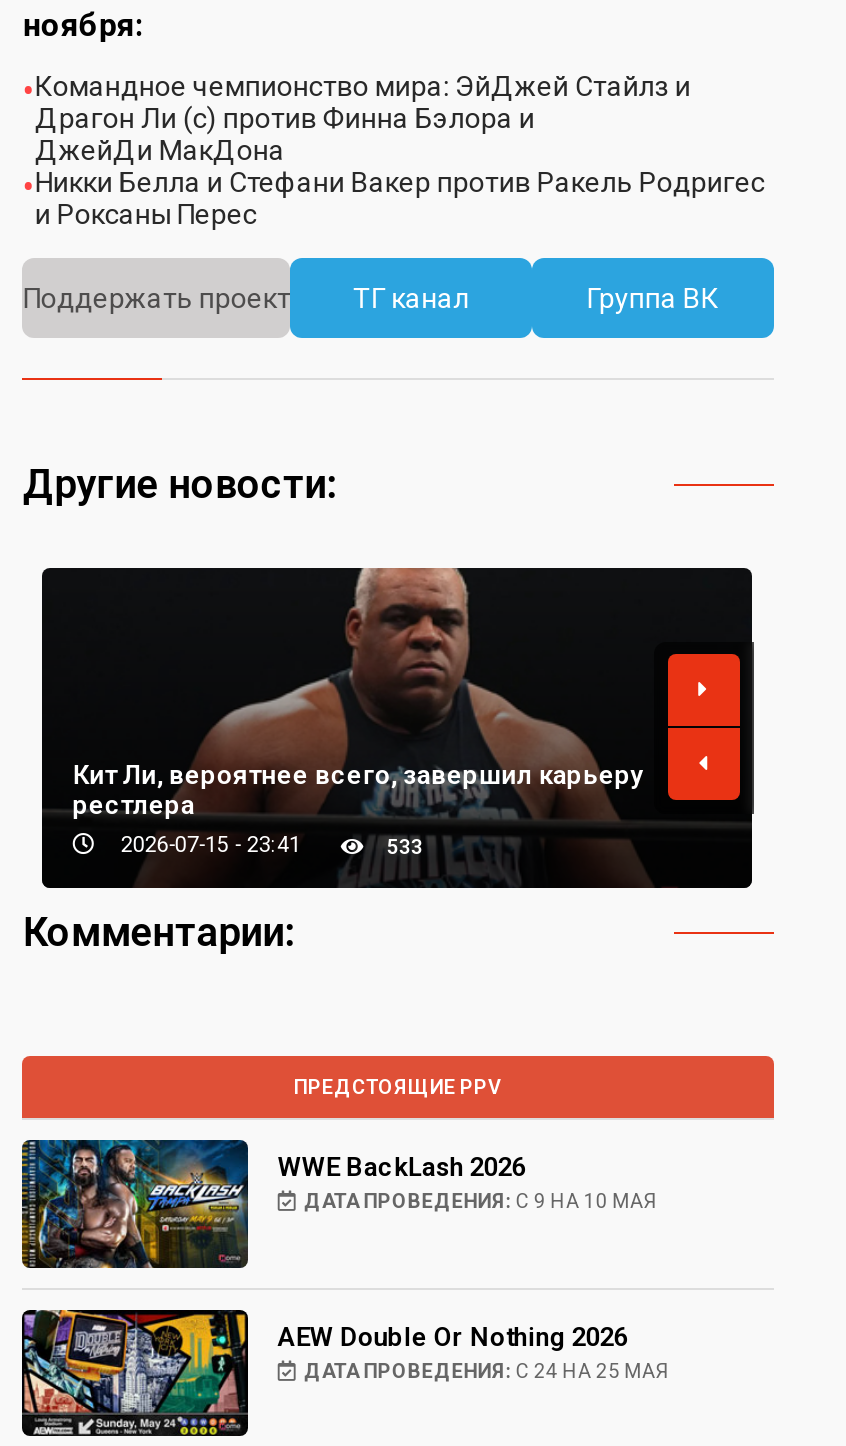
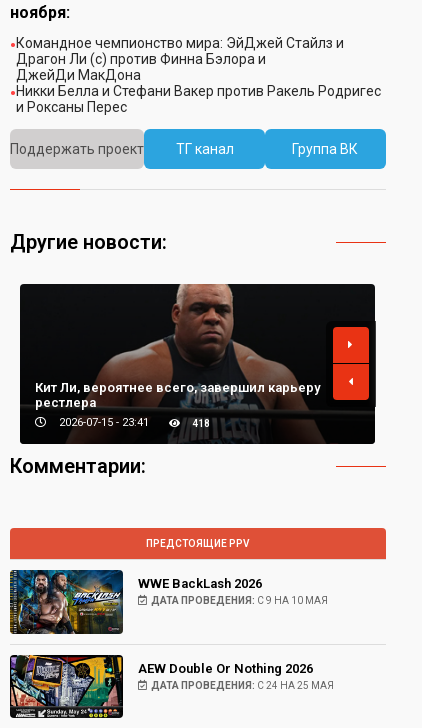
[383,837,423,859] 533 -> [190,418,210,429] 418

